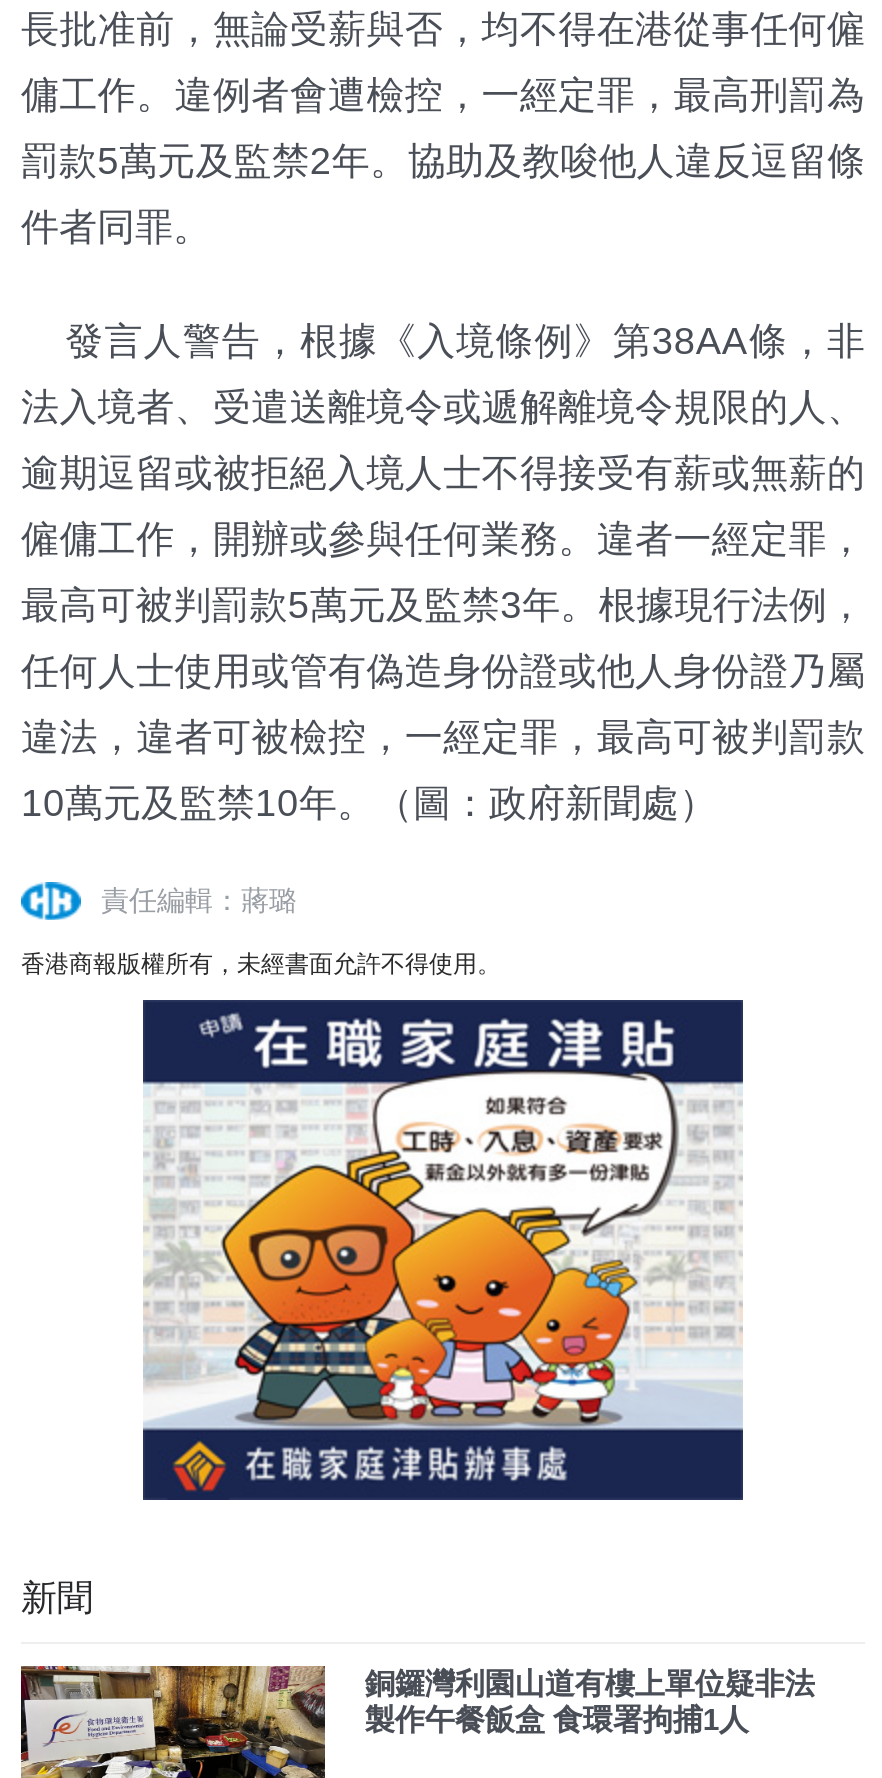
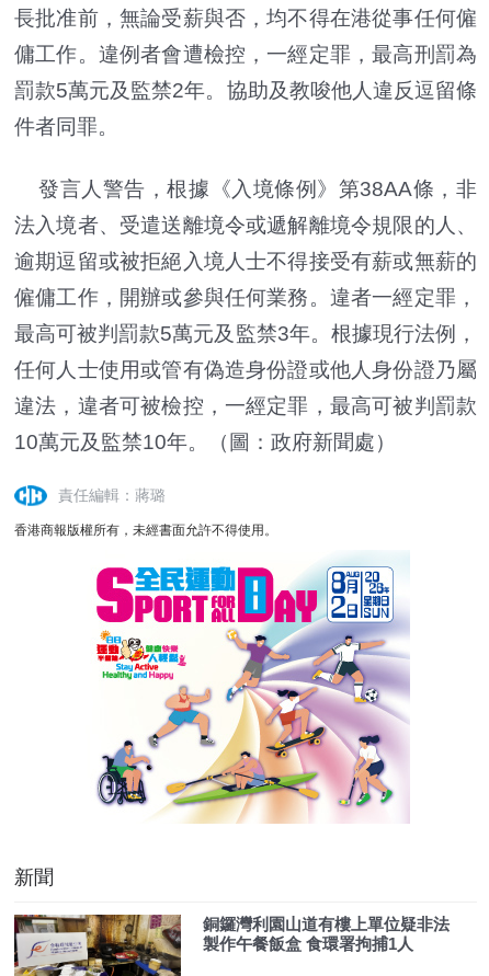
[141,998,745,1502] [image] -> [81,550,410,824] [image]

